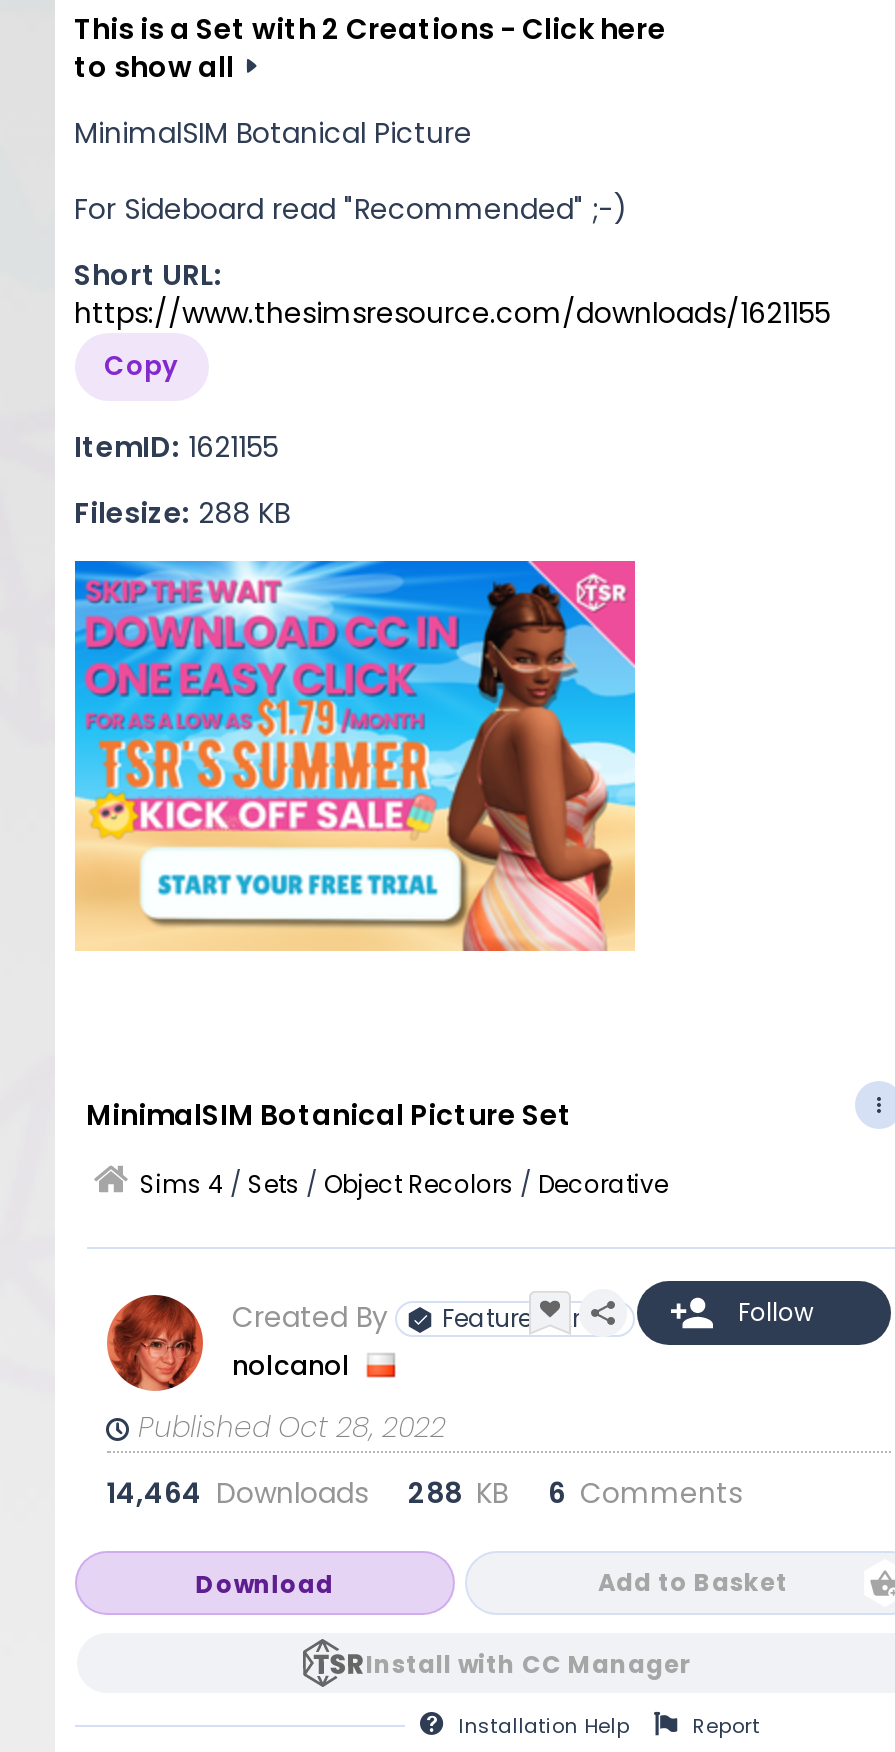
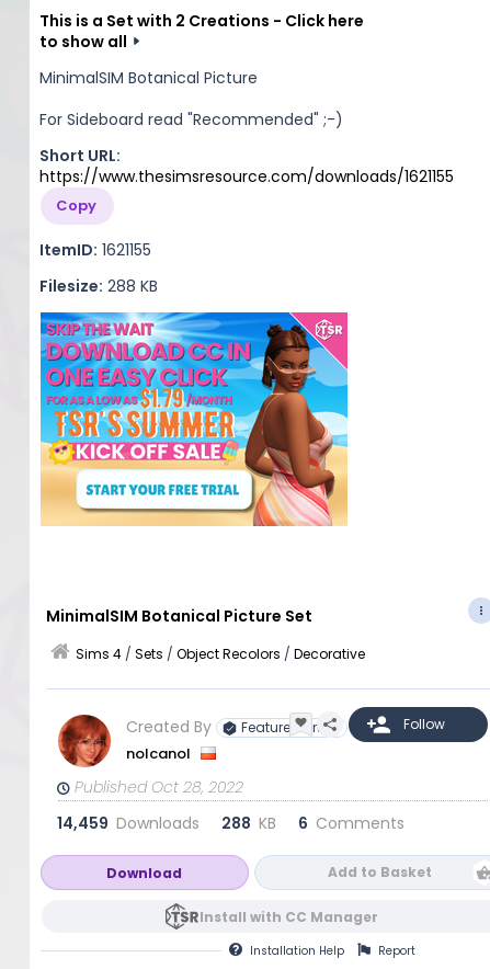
[106,1473,742,1513] 14,464 Downloads 288 KB 6 Comments -> [58,812,405,834] 14,459 Downloads 288 KB 6 Comments

